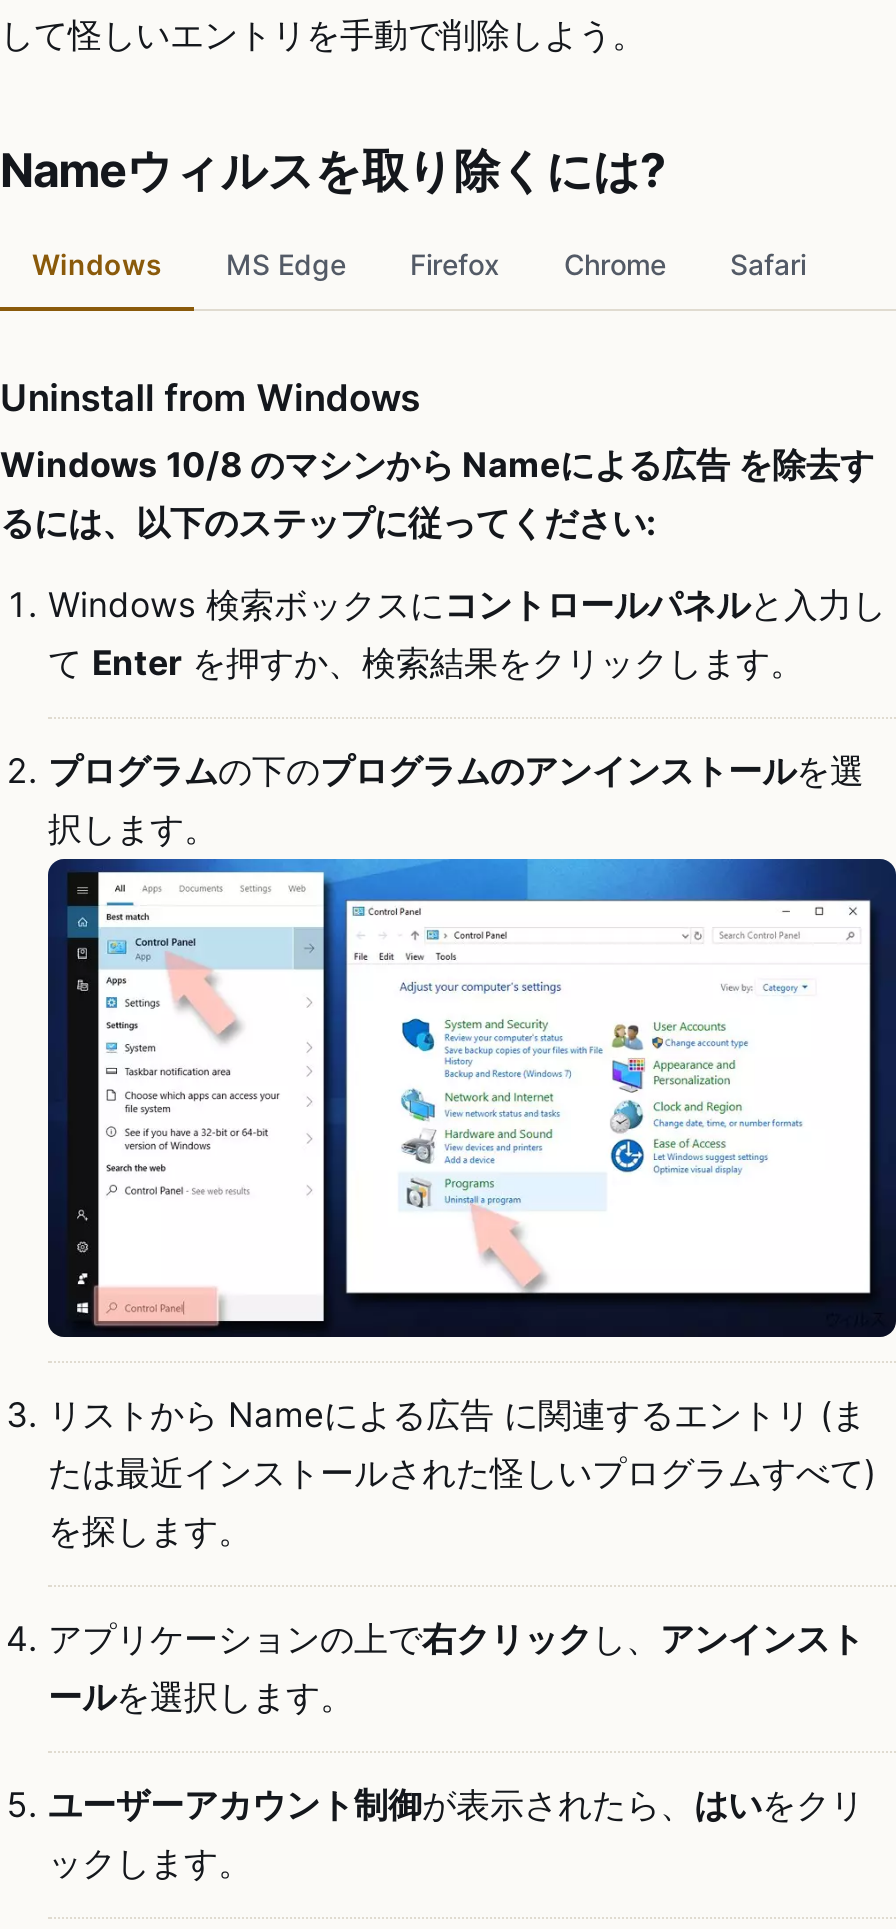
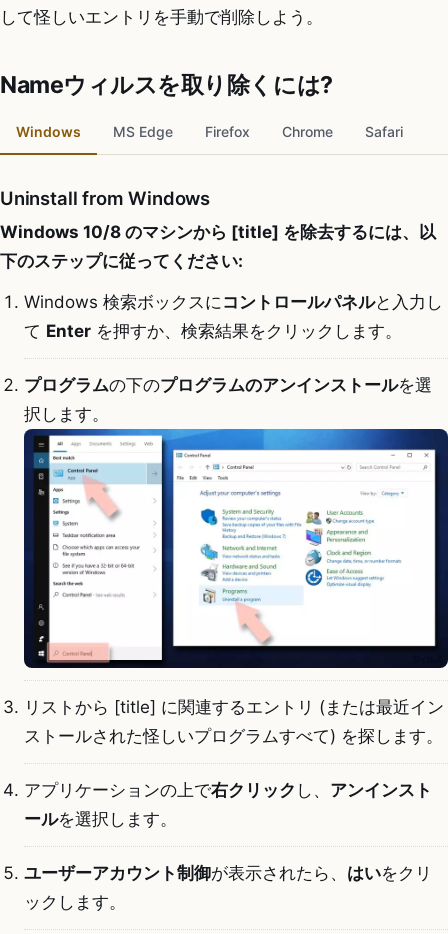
[0,445,874,543] Windows 10/8 のマシンから Nameによる広告 を除去す | るには、以下のステップに従ってください: -> [0,222,436,271] Windows 10/8 のマシンから [title] を除去するには、以 | 下のステップに従ってください:
[48,1394,876,1550] リストから Nameによる広告 に関連するエントリ (ま | たは最近インストールされた怪しいプログラムすべて) | を探します。 -> [24,697,444,746] リストから [title] に関連するエントリ (または最近イン | ストールされた怪しいプログラムすべて) を探します。

